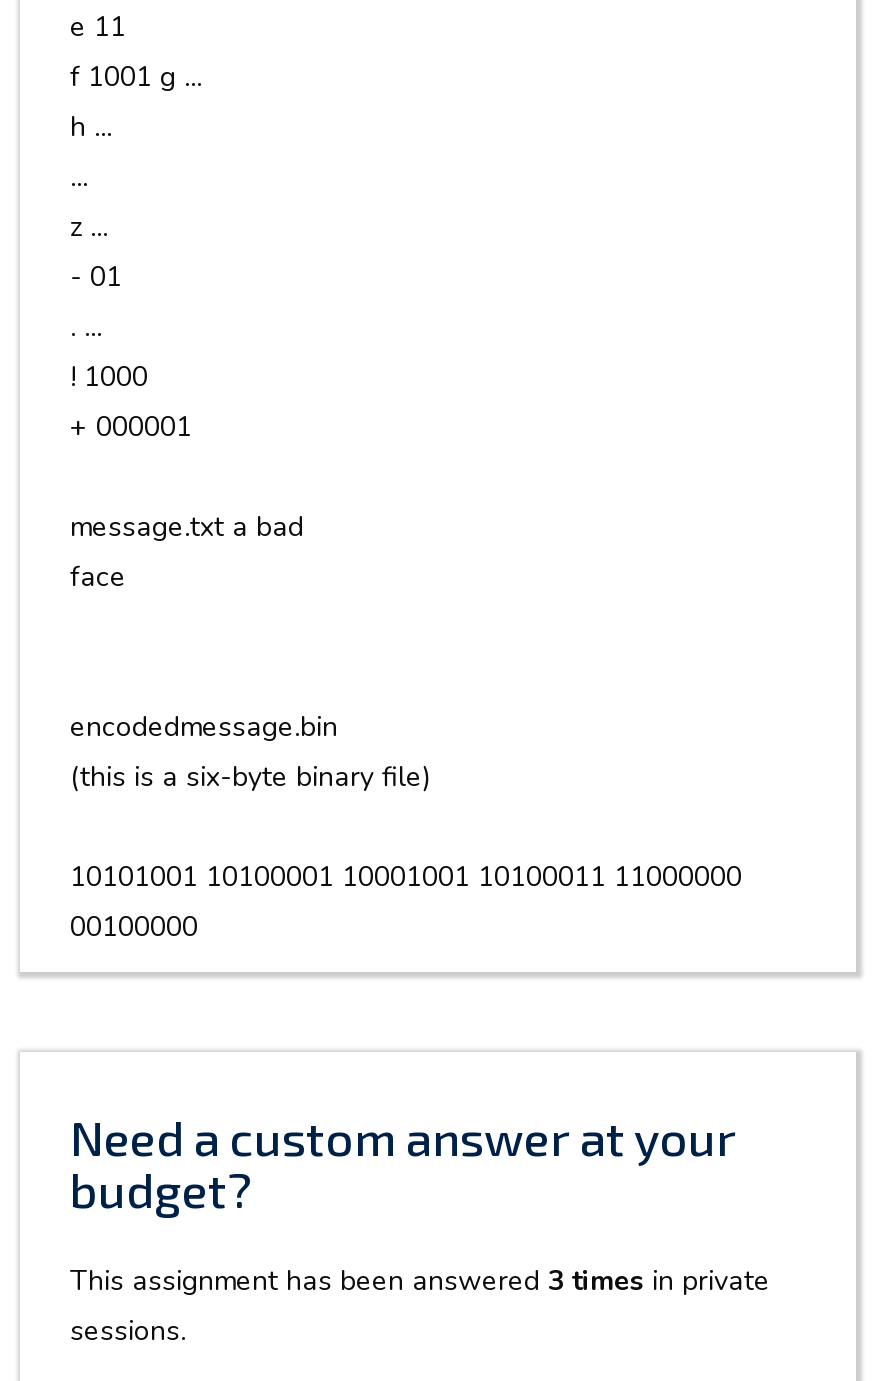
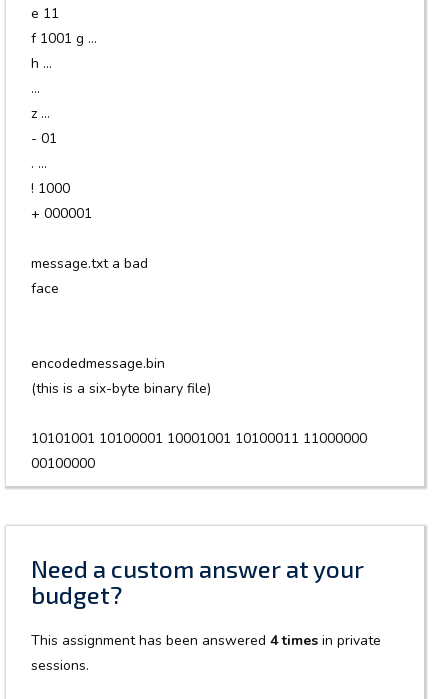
[70,1262,770,1300] This assignment has been answered 3 times in private -> [31,631,381,650] This assignment has been answered 4 times in private

